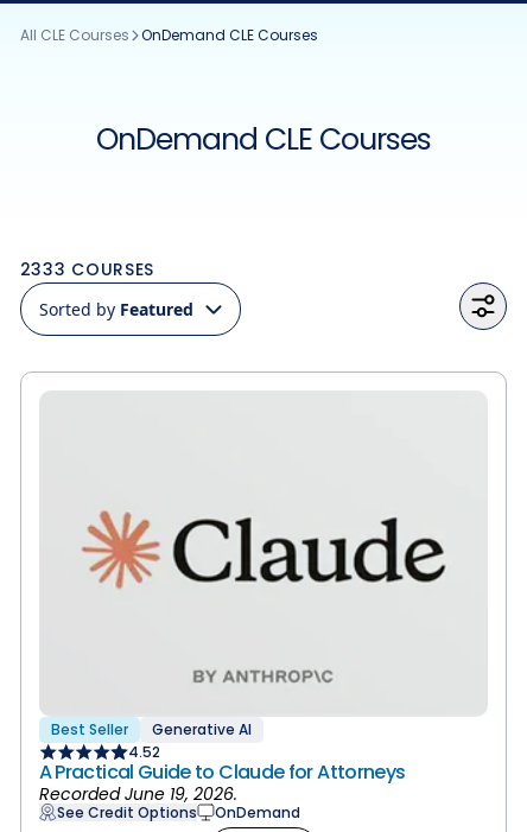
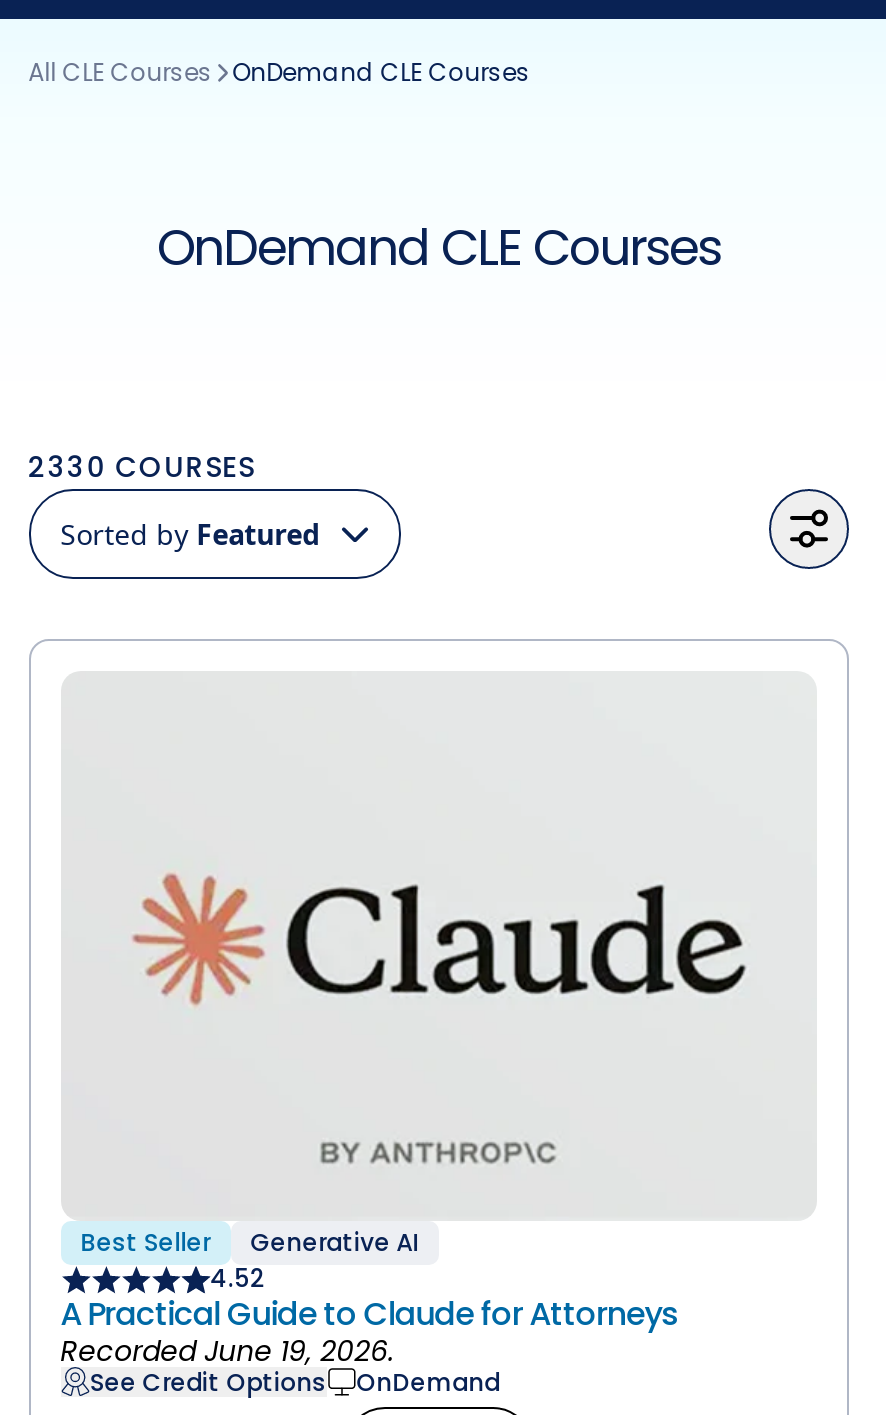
[20,258,154,281] 2333 COURSES -> [28,447,255,487] 2330 COURSES

